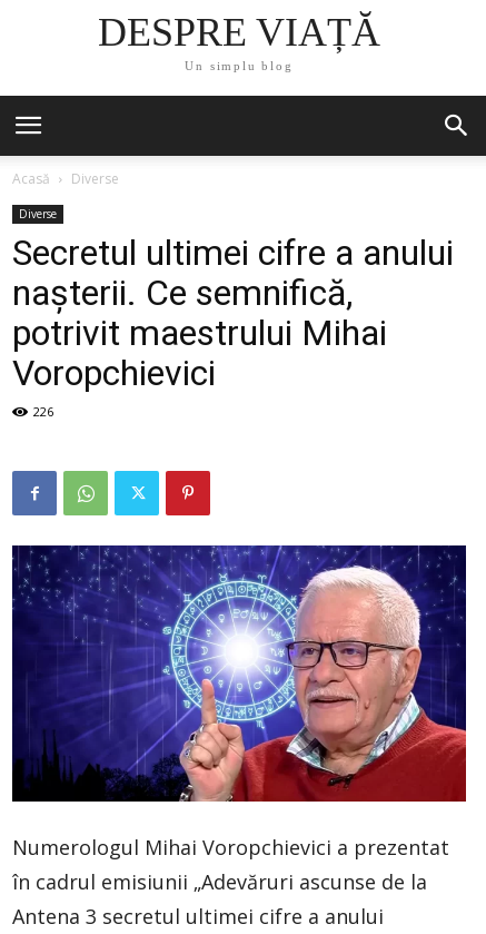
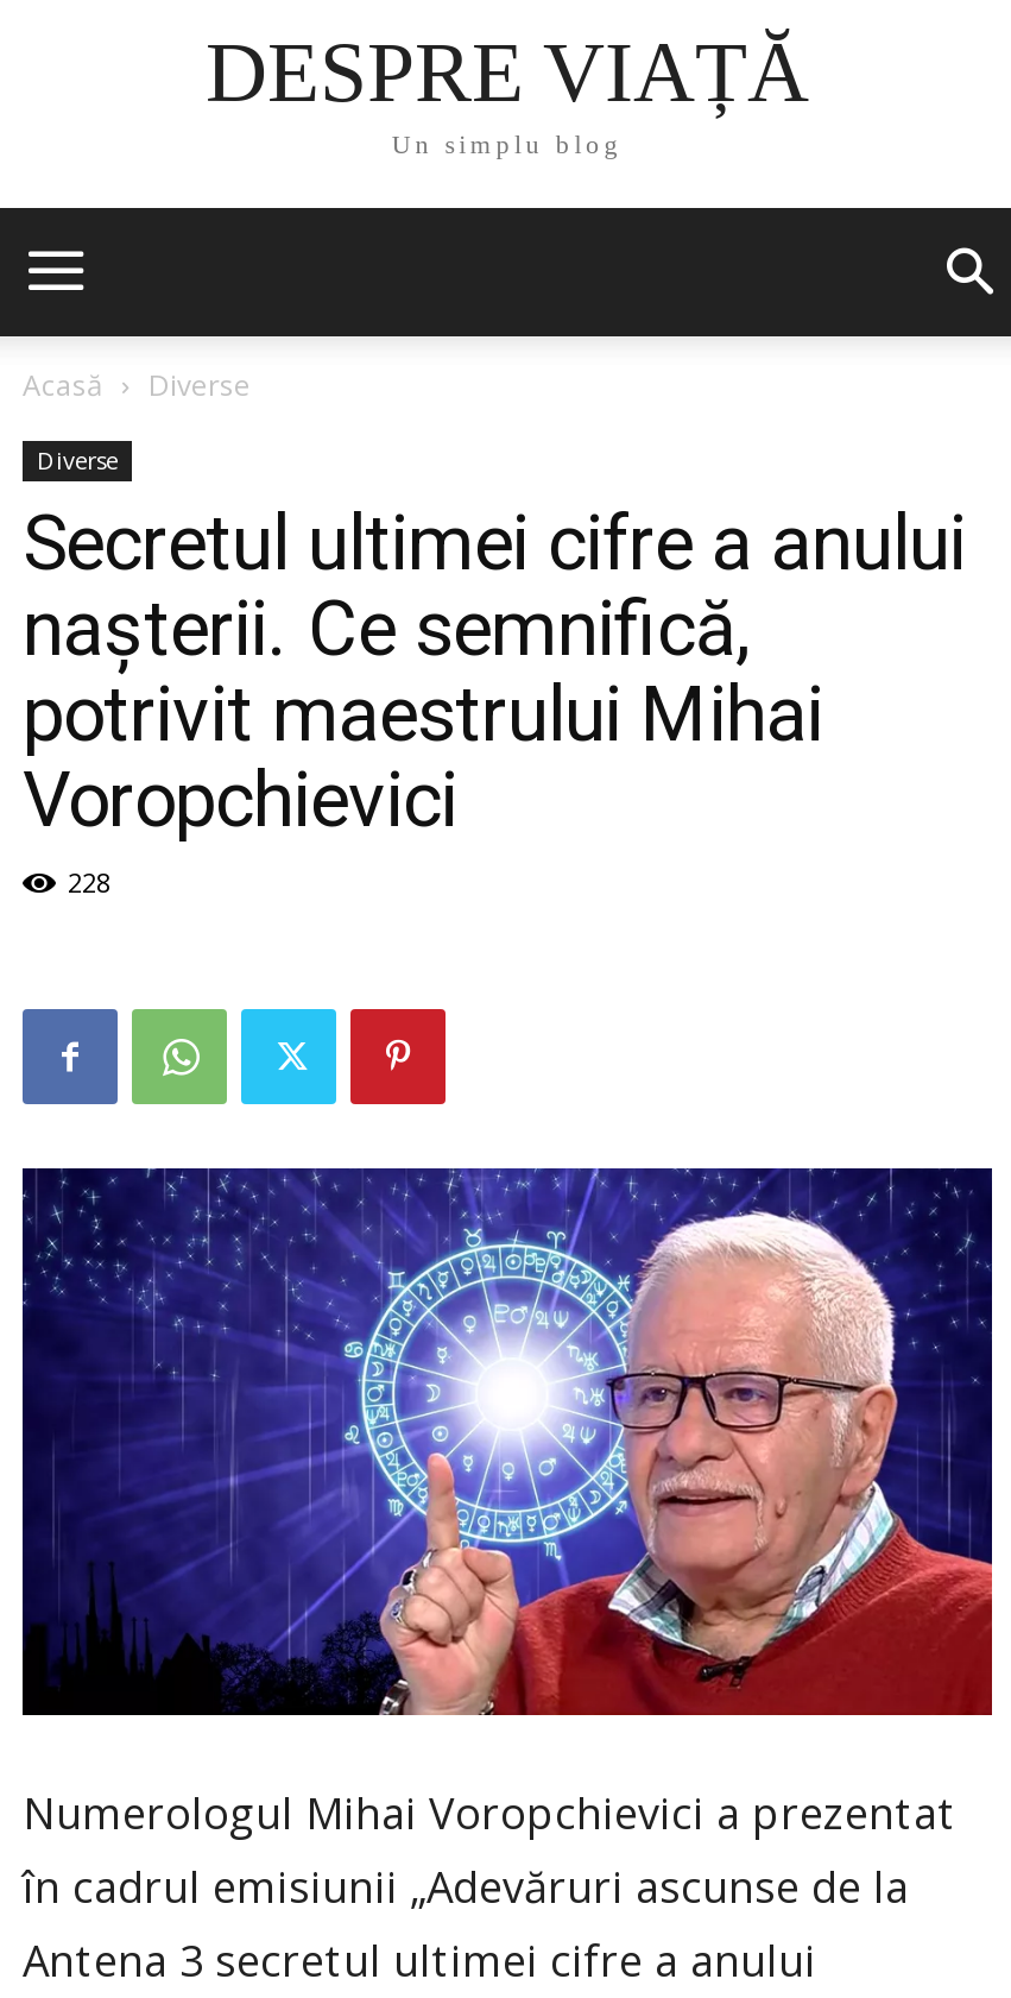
[33,403,53,420] 226 -> [68,864,110,900] 228

